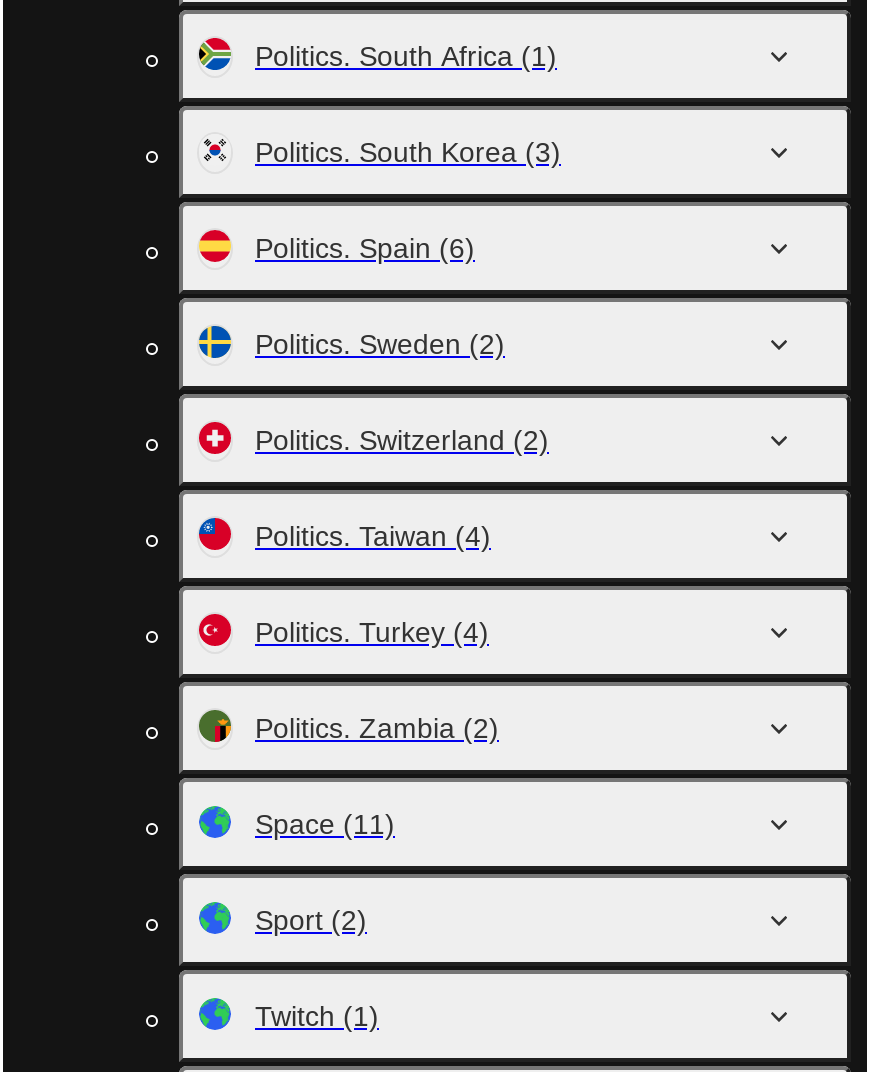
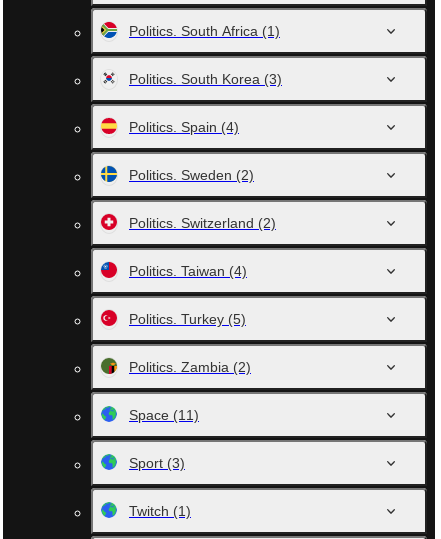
[255,232,475,264] Politics. Spain (6) -> [129,119,239,135] Politics. Spain (4)
[255,616,489,648] Politics. Turkey (4) -> [129,311,246,327] Politics. Turkey (5)
[255,904,367,936] Sport (2) -> [129,455,185,471] Sport (3)

